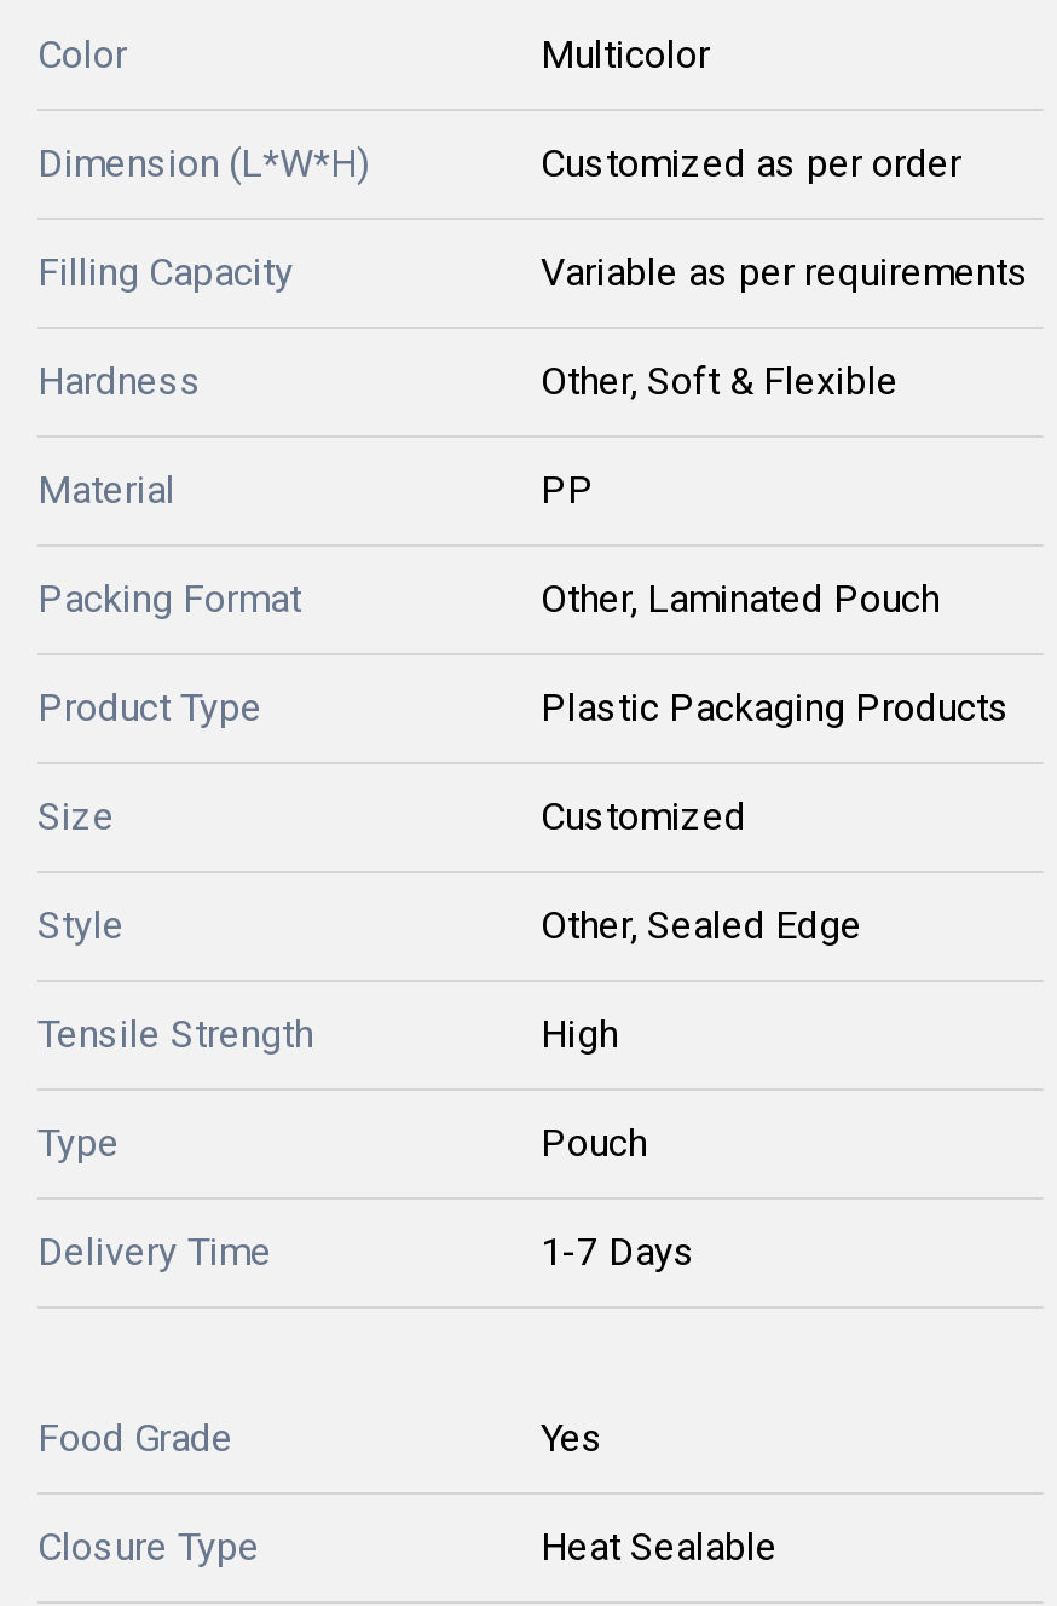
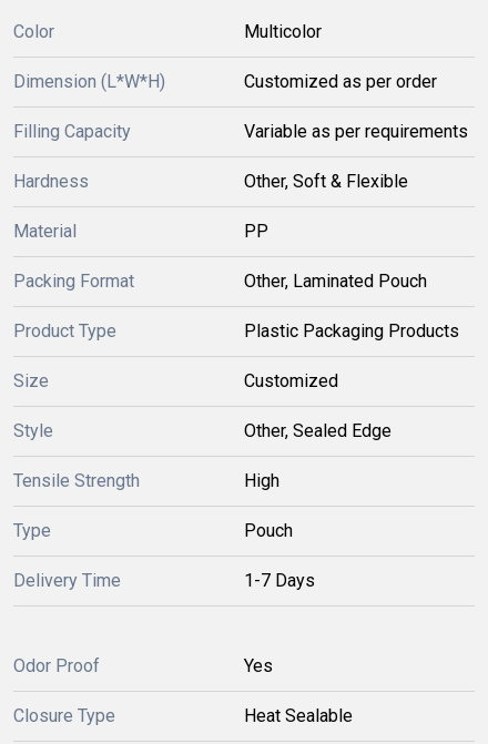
[37,1416,233,1462] Food Grade -> [13,655,100,676] Odor Proof

